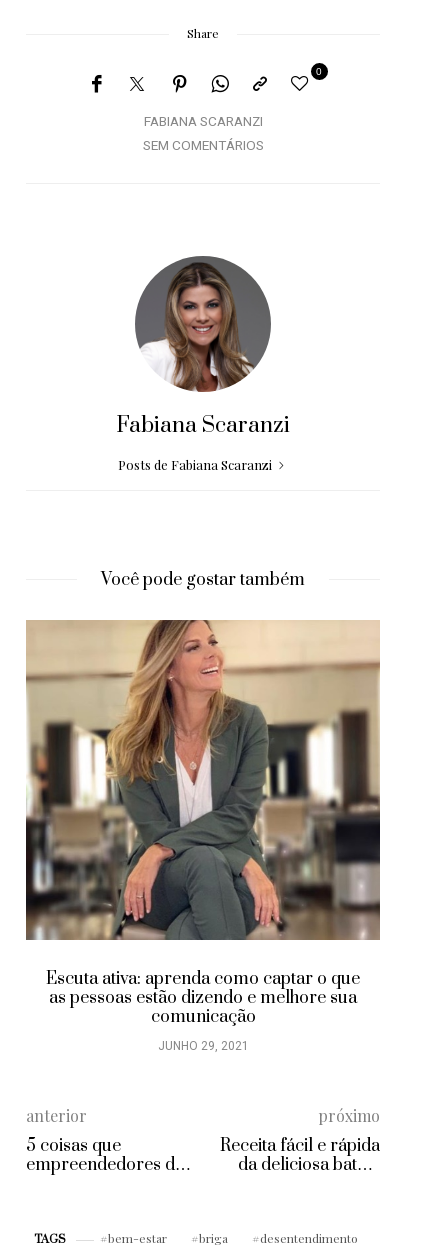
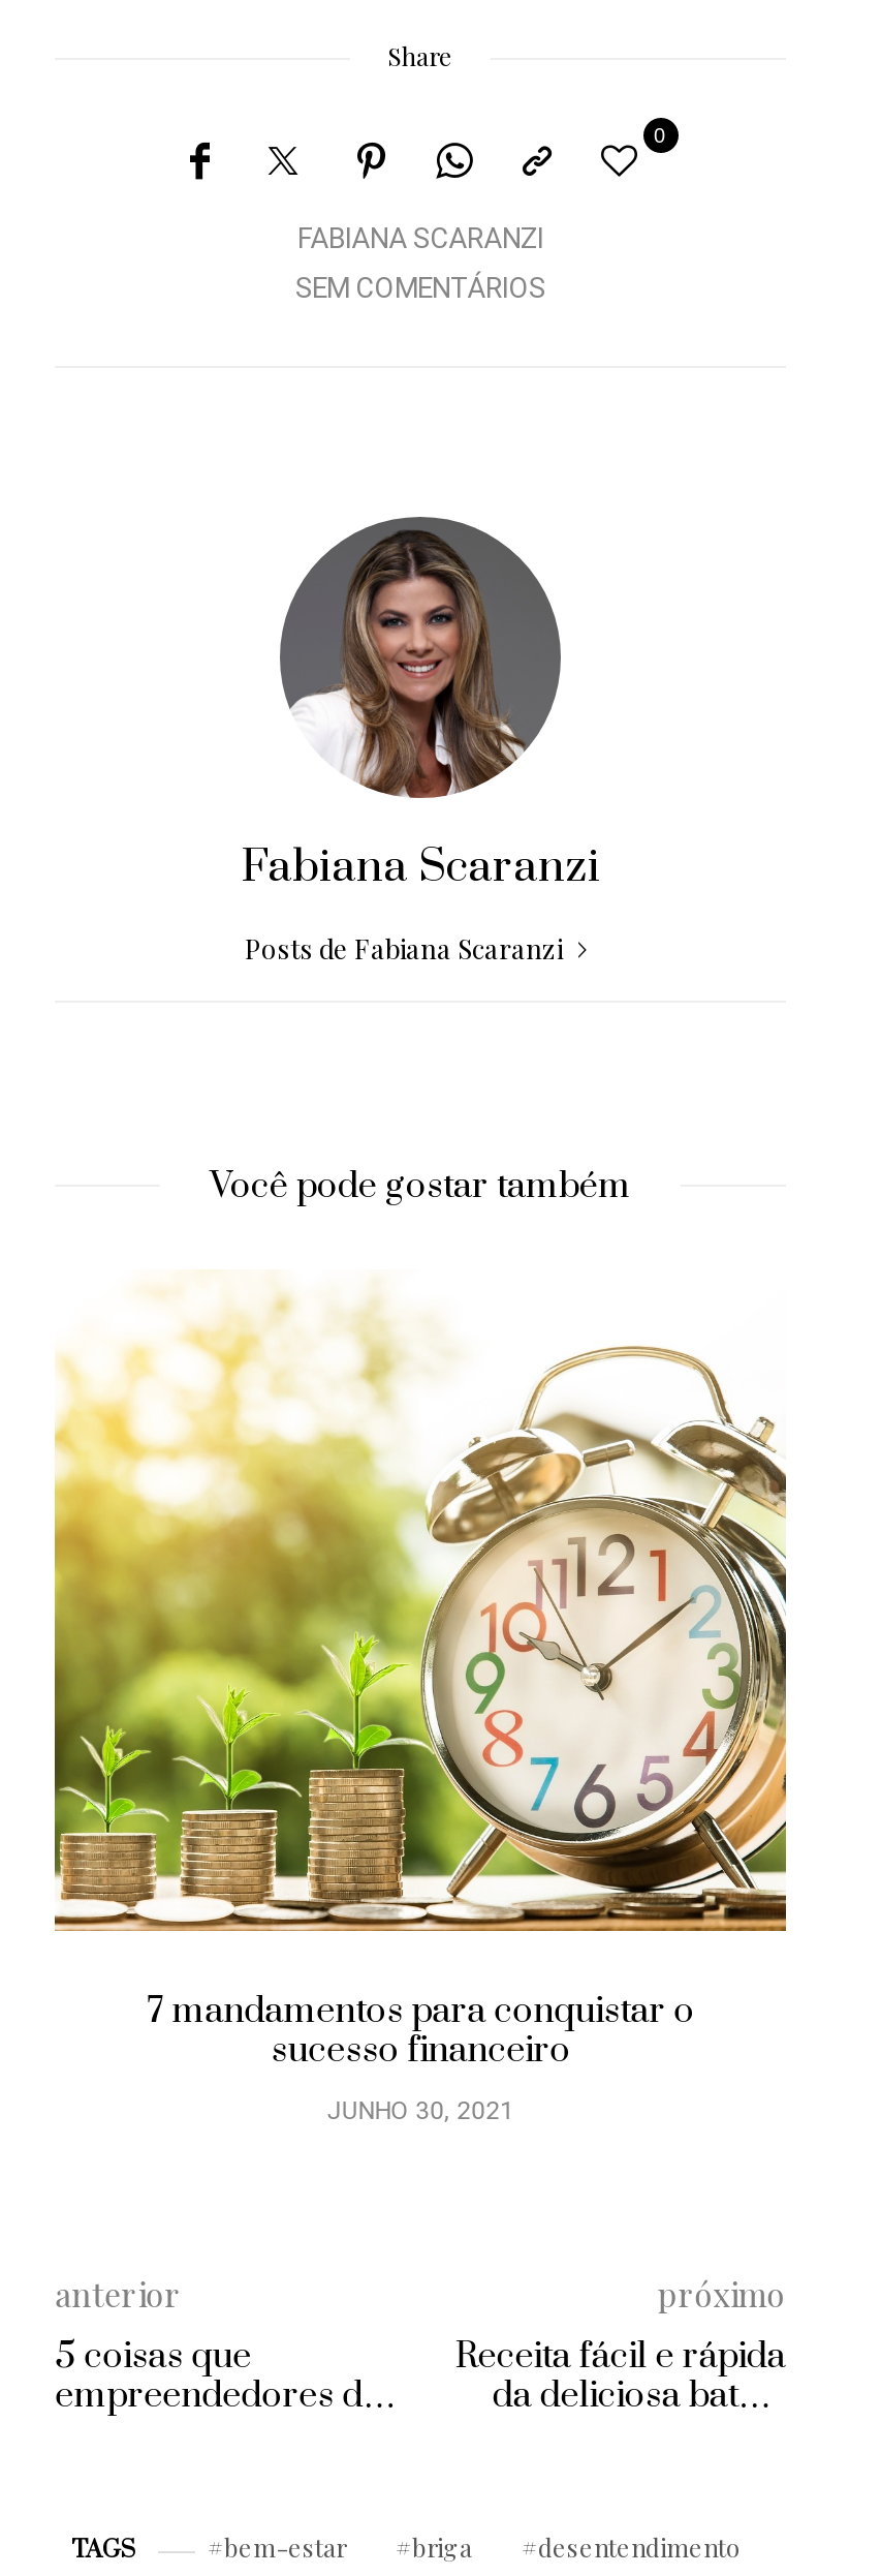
[25,619,381,1055] [image] | Escuta ativa: aprenda como captar o que | as pessoas estão dizendo e melhore sua | comunicação | JUNHO 29, 2021 -> [53,1269,788,2130] [image] | 7 mandamentos para conquistar o | sucesso financeiro | JUNHO 30, 2021

